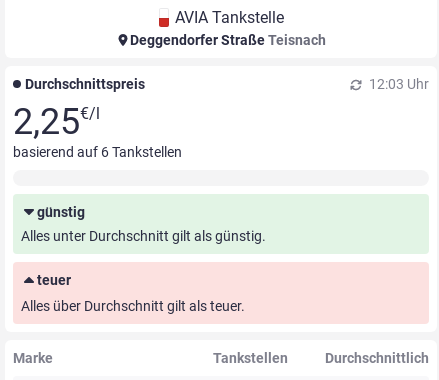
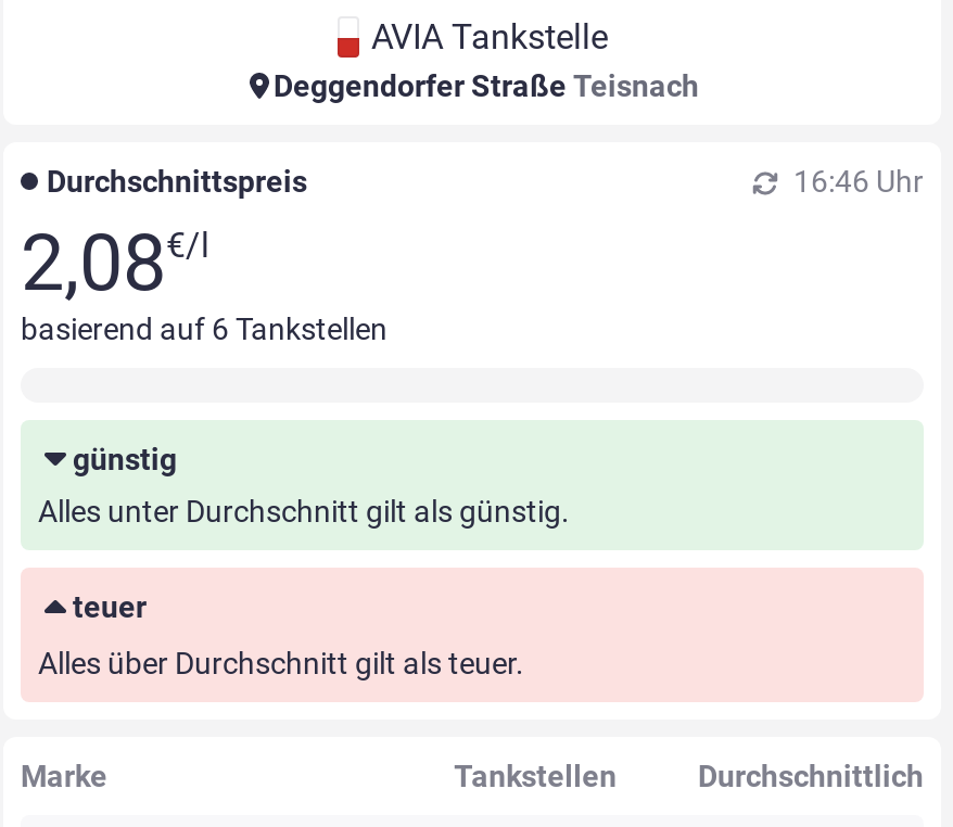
[366,76,429,92] 12:03 Uhr -> [787,164,924,199] 16:46 Uhr
[13,101,100,143] 2,25€/l -> [21,219,209,310] 2,08€/l

